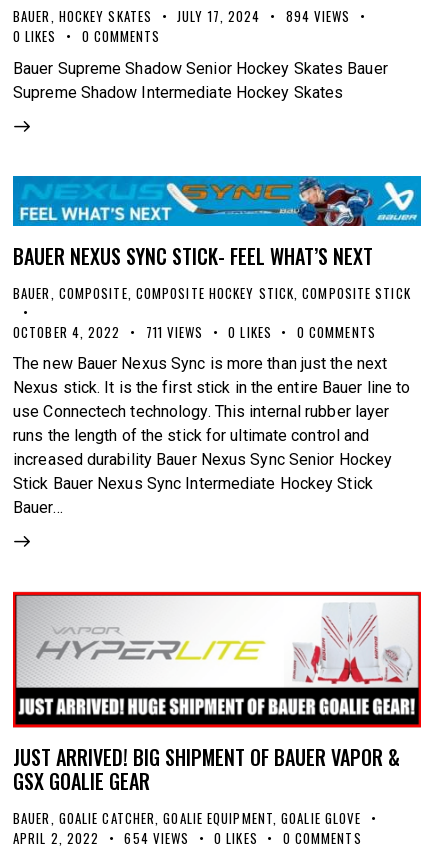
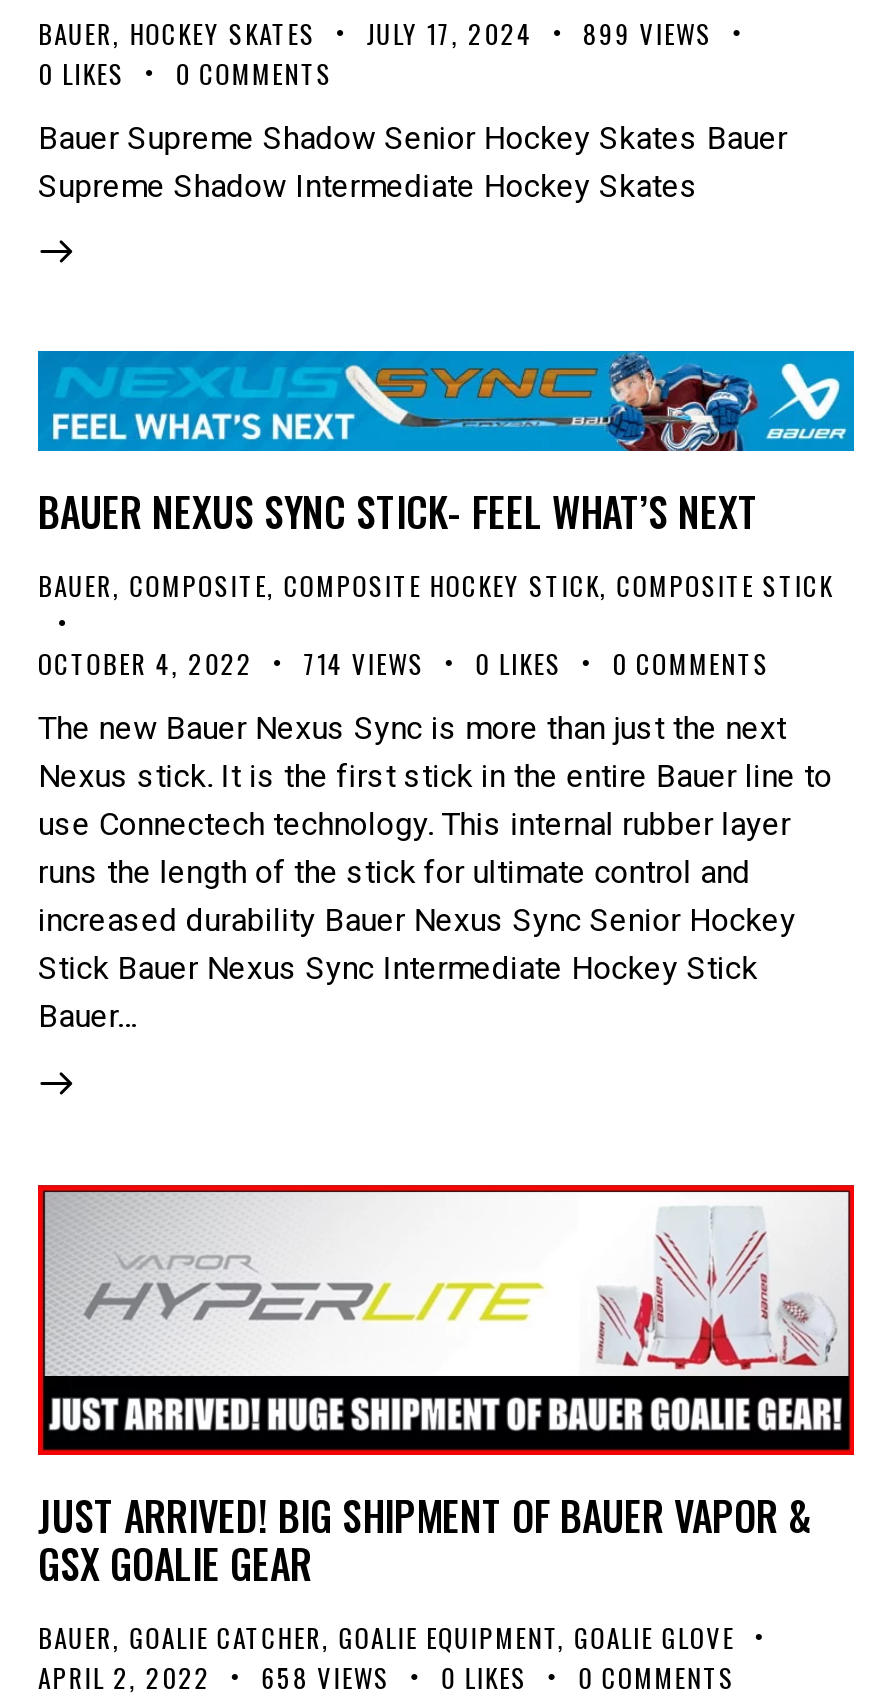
[13,6,350,26] BAUER, HOCKEY SKATES JULY 17, 2024 894 VIEWS -> [38,13,712,53] BAUER, HOCKEY SKATES JULY 17, 2024 899 VIEWS
[13,322,376,342] OCTOBER 4, 2022 711 VIEWS 0 LIKES 0 COMMENTS -> [38,643,770,683] OCTOBER 4, 2022 714 VIEWS 0 LIKES 0 COMMENTS
[13,828,362,848] APRIL 2, 2022 654 VIEWS 0 LIKES 0 COMMENTS -> [38,1656,735,1696] APRIL 2, 2022 658 VIEWS 0 LIKES 0 COMMENTS

